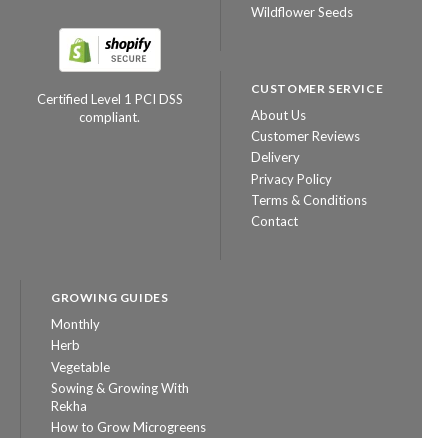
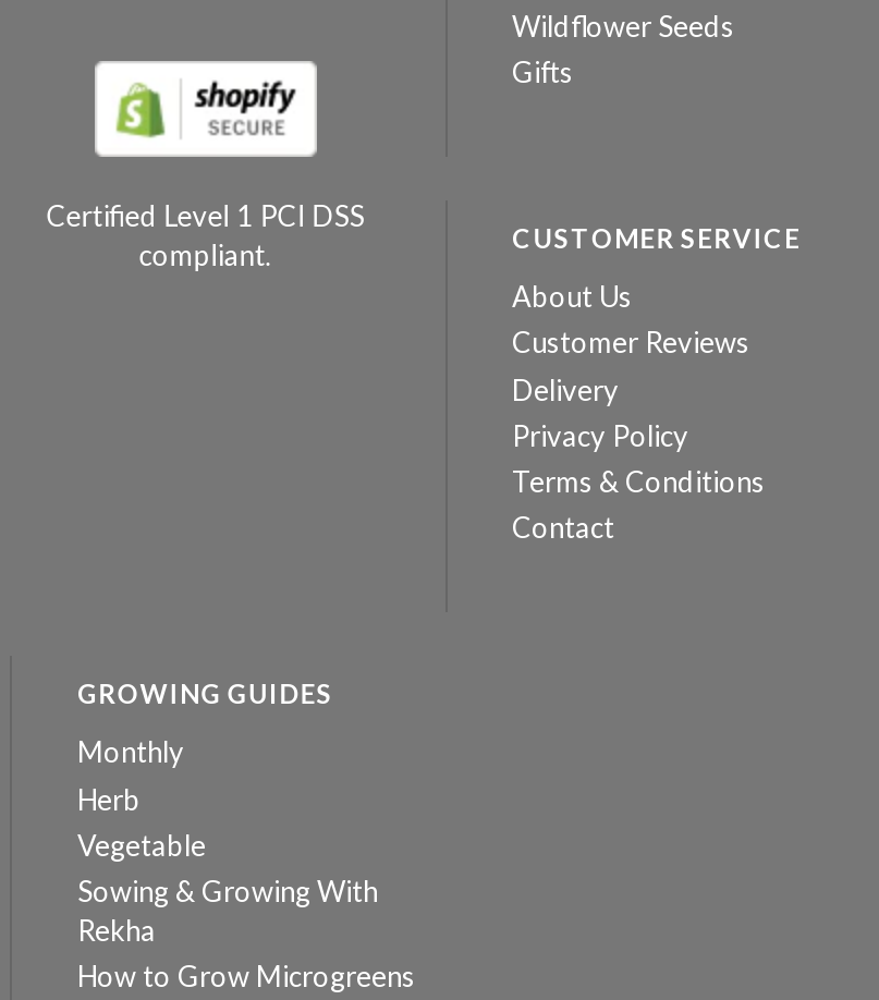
none -> [512,54,573,89] Gifts

